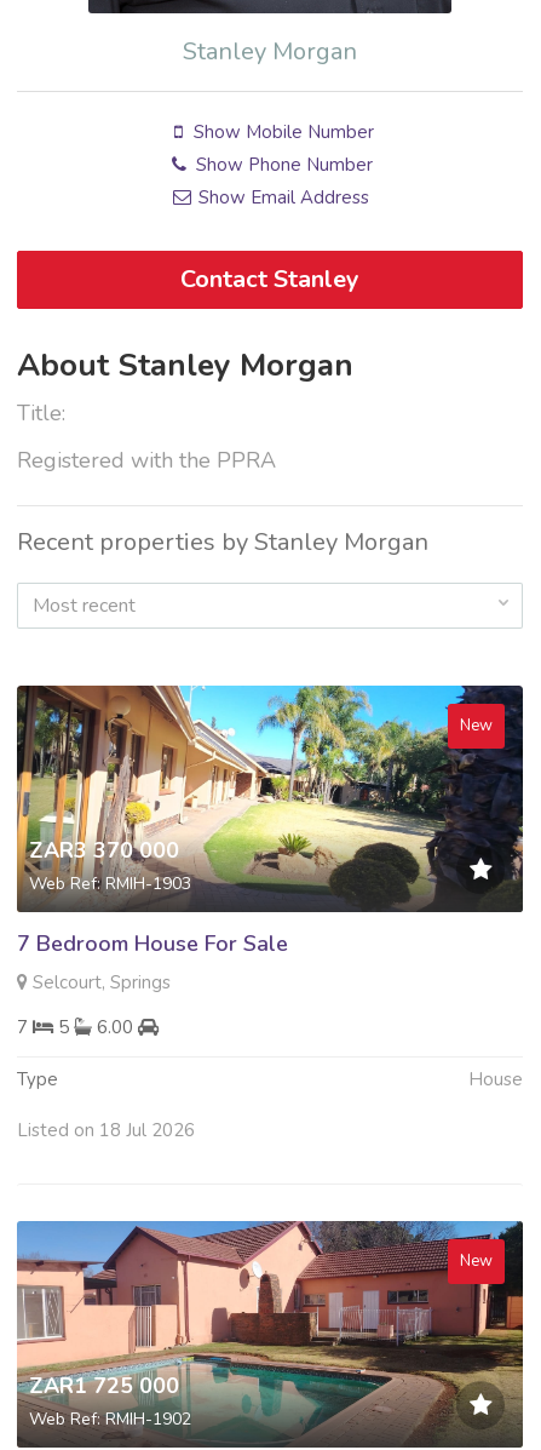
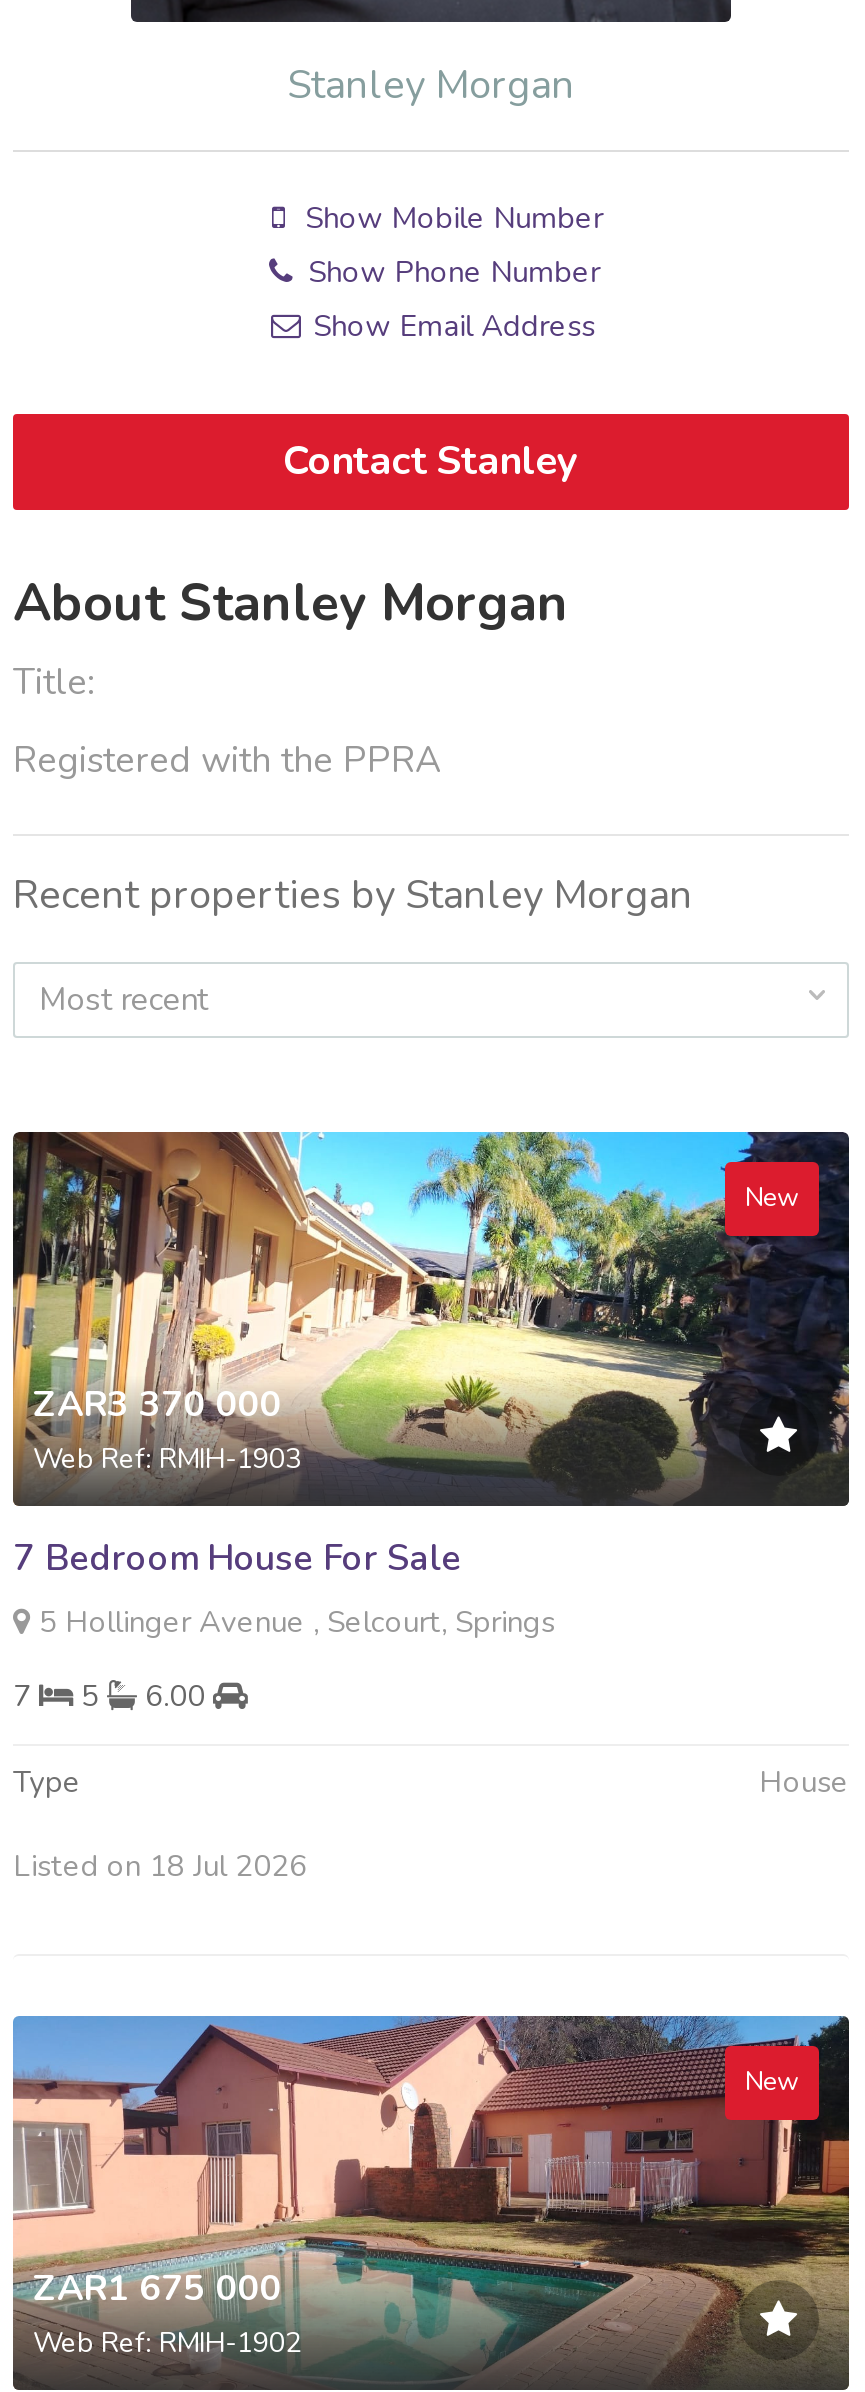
[28,971,171,995] Selcourt, Springs -> [31,1602,555,1642] 5 Hollinger Avenue , Selcourt, Springs
[29,1372,179,1401] ZAR1 725 000 -> [33,2264,281,2312] ZAR1 675 000

